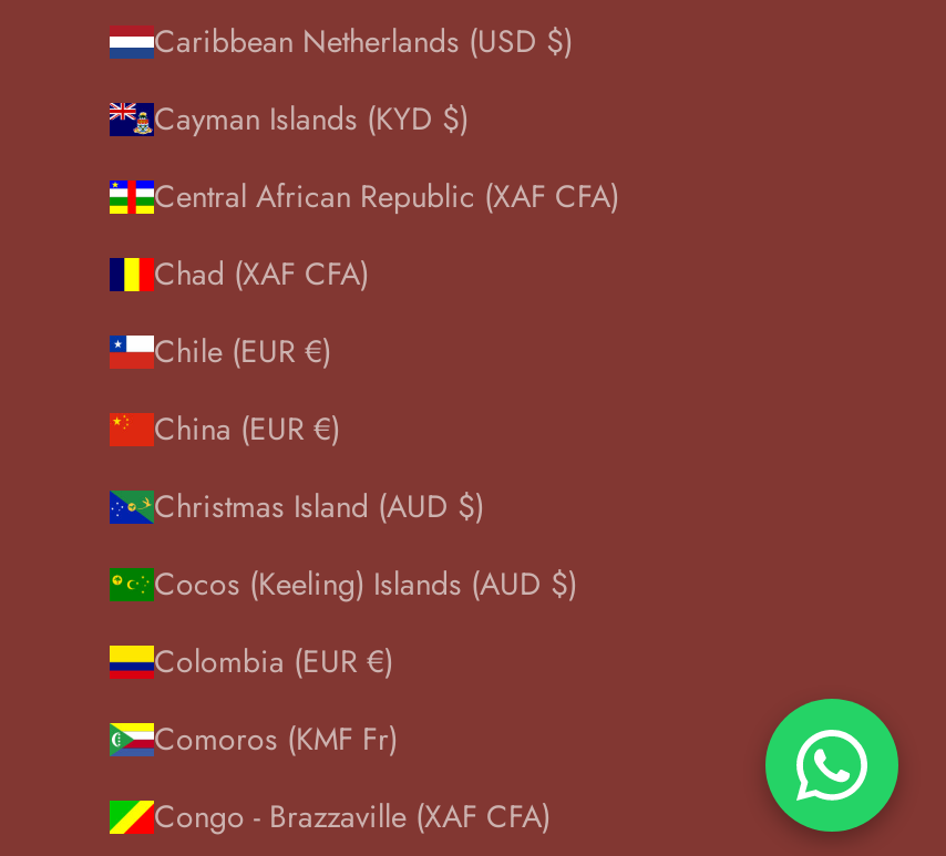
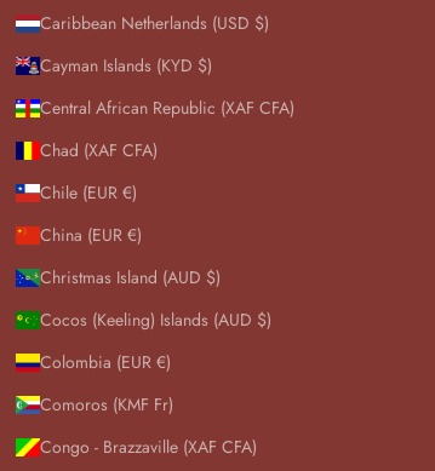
[763,697,901,838] [image] -> none

